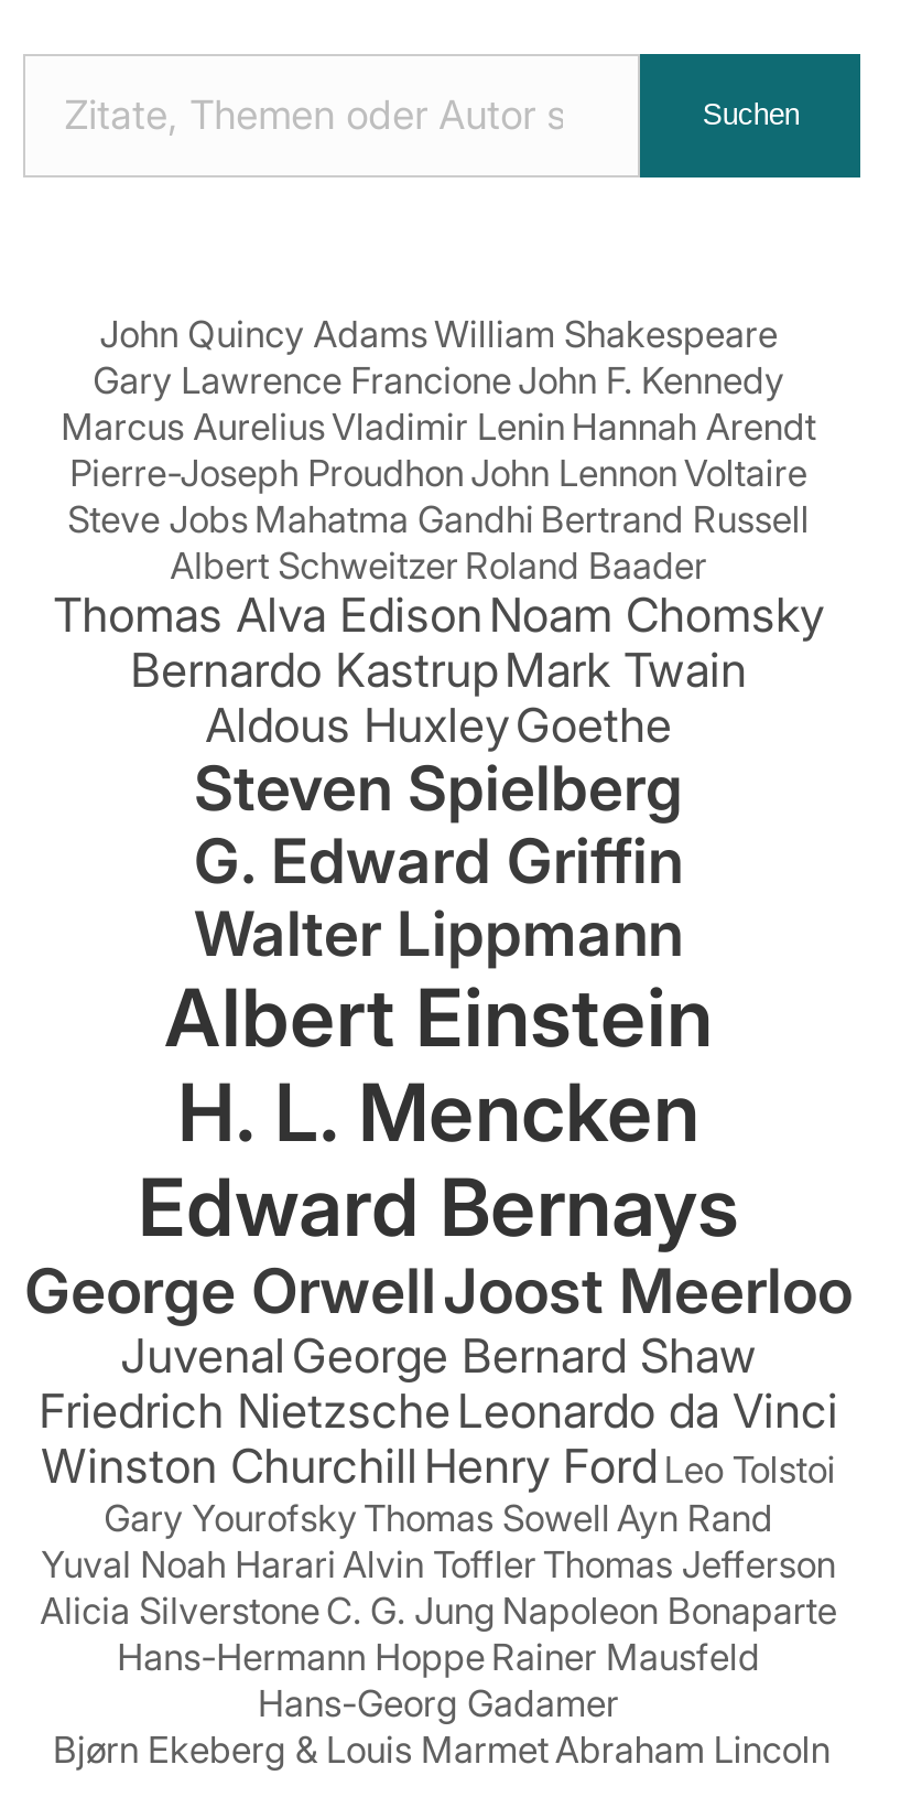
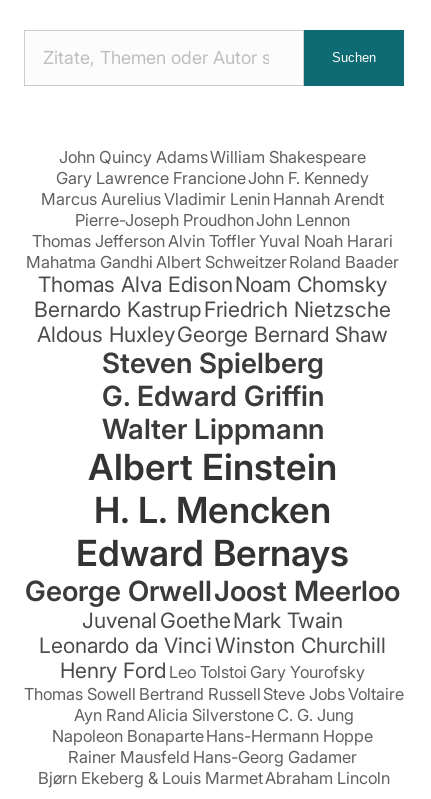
[68,451,809,588] Pierre-Joseph Proudhon John Lennon Voltaire | Steve Jobs Mahatma Gandhi Bertrand Russell | Albert Schweitzer Roland Baader -> [26,210,399,272] Pierre-Joseph Proudhon John Lennon | Thomas Jefferson Alvin Toffler Yuval Noah Harari | Mahatma Gandhi Albert Schweitzer Roland Baader
[130,641,747,753] Bernardo Kastrup Mark Twain | Aldous Huxley Goethe -> [34,296,391,347] Bernardo Kastrup Friedrich Nietzsche | Aldous Huxley George Bernard Shaw
[39,1327,838,1726] Juvenal George Bernard Shaw | Friedrich Nietzsche Leonardo da Vinci | Winston Churchill Henry Ford Leo Tolstoi | Gary Yourofsky Thomas Sowell Ayn Rand | Yuval Noah Harari Alvin Toffler Thomas Jefferson | Alicia Silverstone C. G. Jung Napoleon Bonaparte | Hans-Hermann Hoppe Rainer Mausfeld | Hans-Georg Gadamer -> [24,607,404,767] Juvenal Goethe Mark Twain | Leonardo da Vinci Winston Churchill | Henry Ford Leo Tolstoi Gary Yourofsky | Thomas Sowell Bertrand Russell Steve Jobs Voltaire | Ayn Rand Alicia Silverstone C. G. Jung | Napoleon Bonaparte Hans-Hermann Hoppe | Rainer Mausfeld Hans-Georg Gadamer

